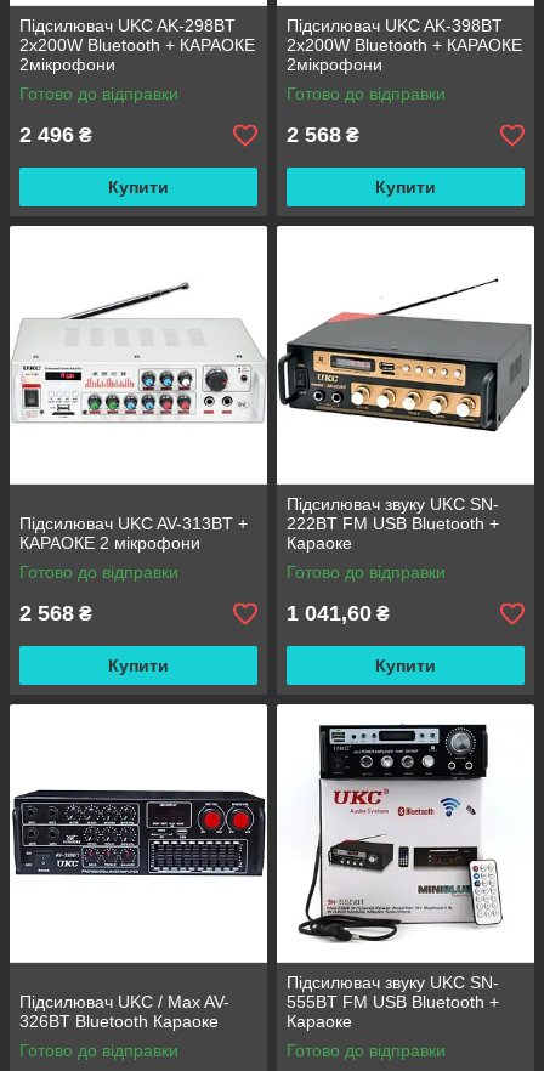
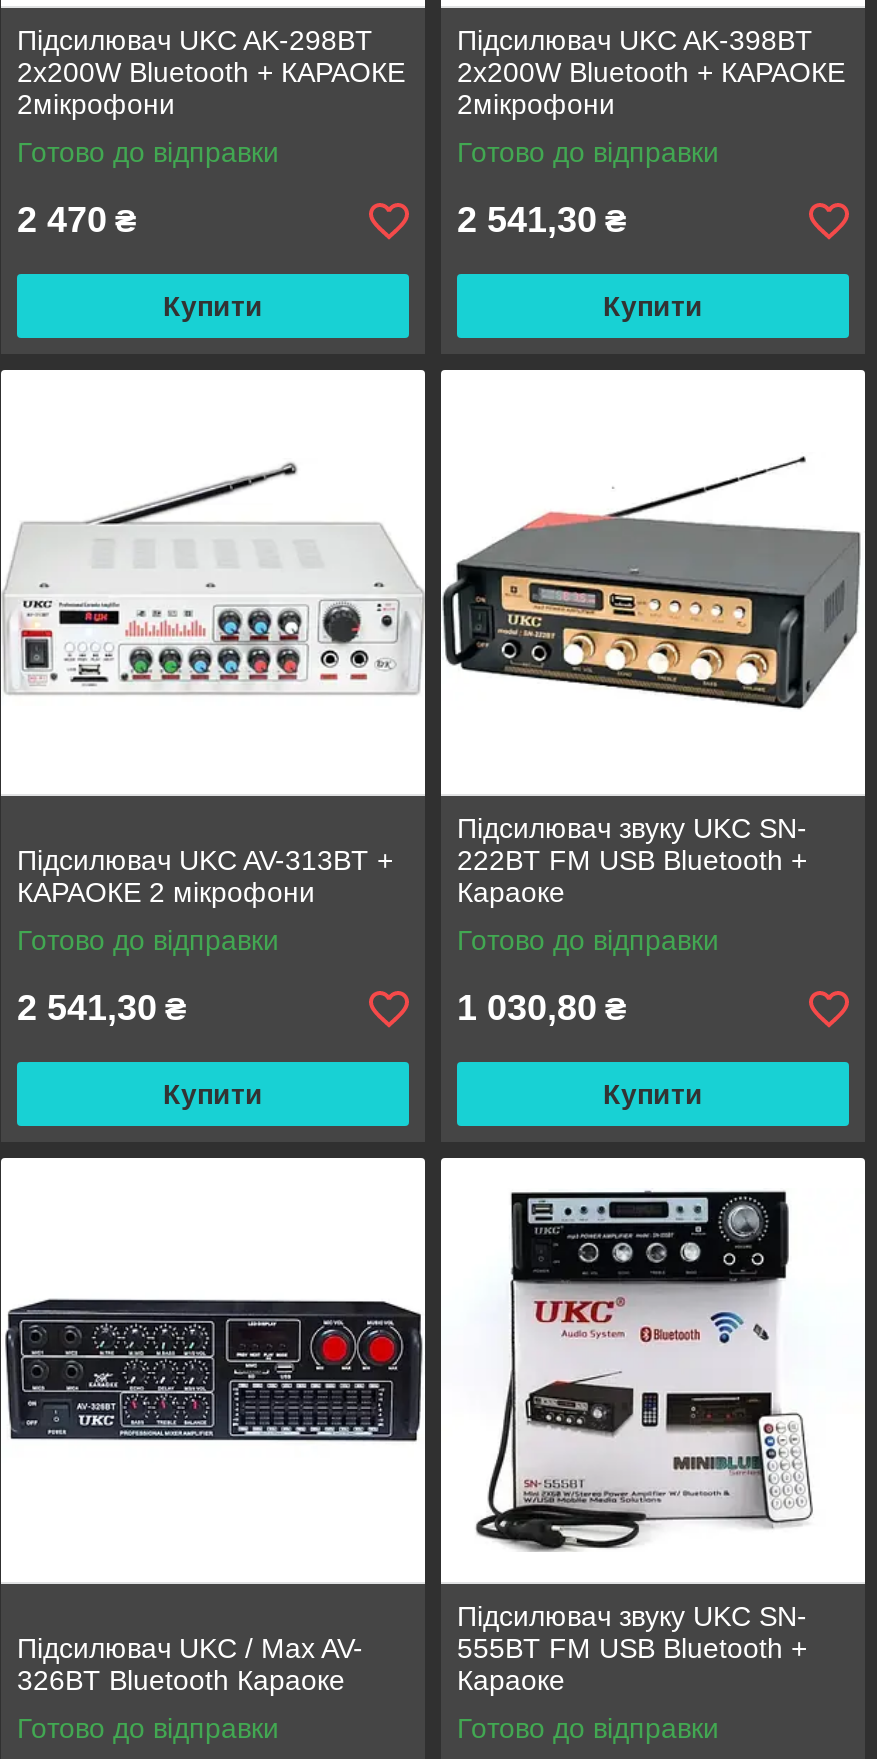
[19,123,92,147] 2 496 ₴ -> [17,200,137,240] 2 470 ₴
[287,123,359,147] 2 568 ₴ -> [457,200,627,240] 2 541,30 ₴
[19,601,92,625] 2 568 ₴ -> [17,988,187,1028] 2 541,30 ₴
[287,601,390,625] 1 041,60 ₴ -> [457,988,627,1028] 1 030,80 ₴

